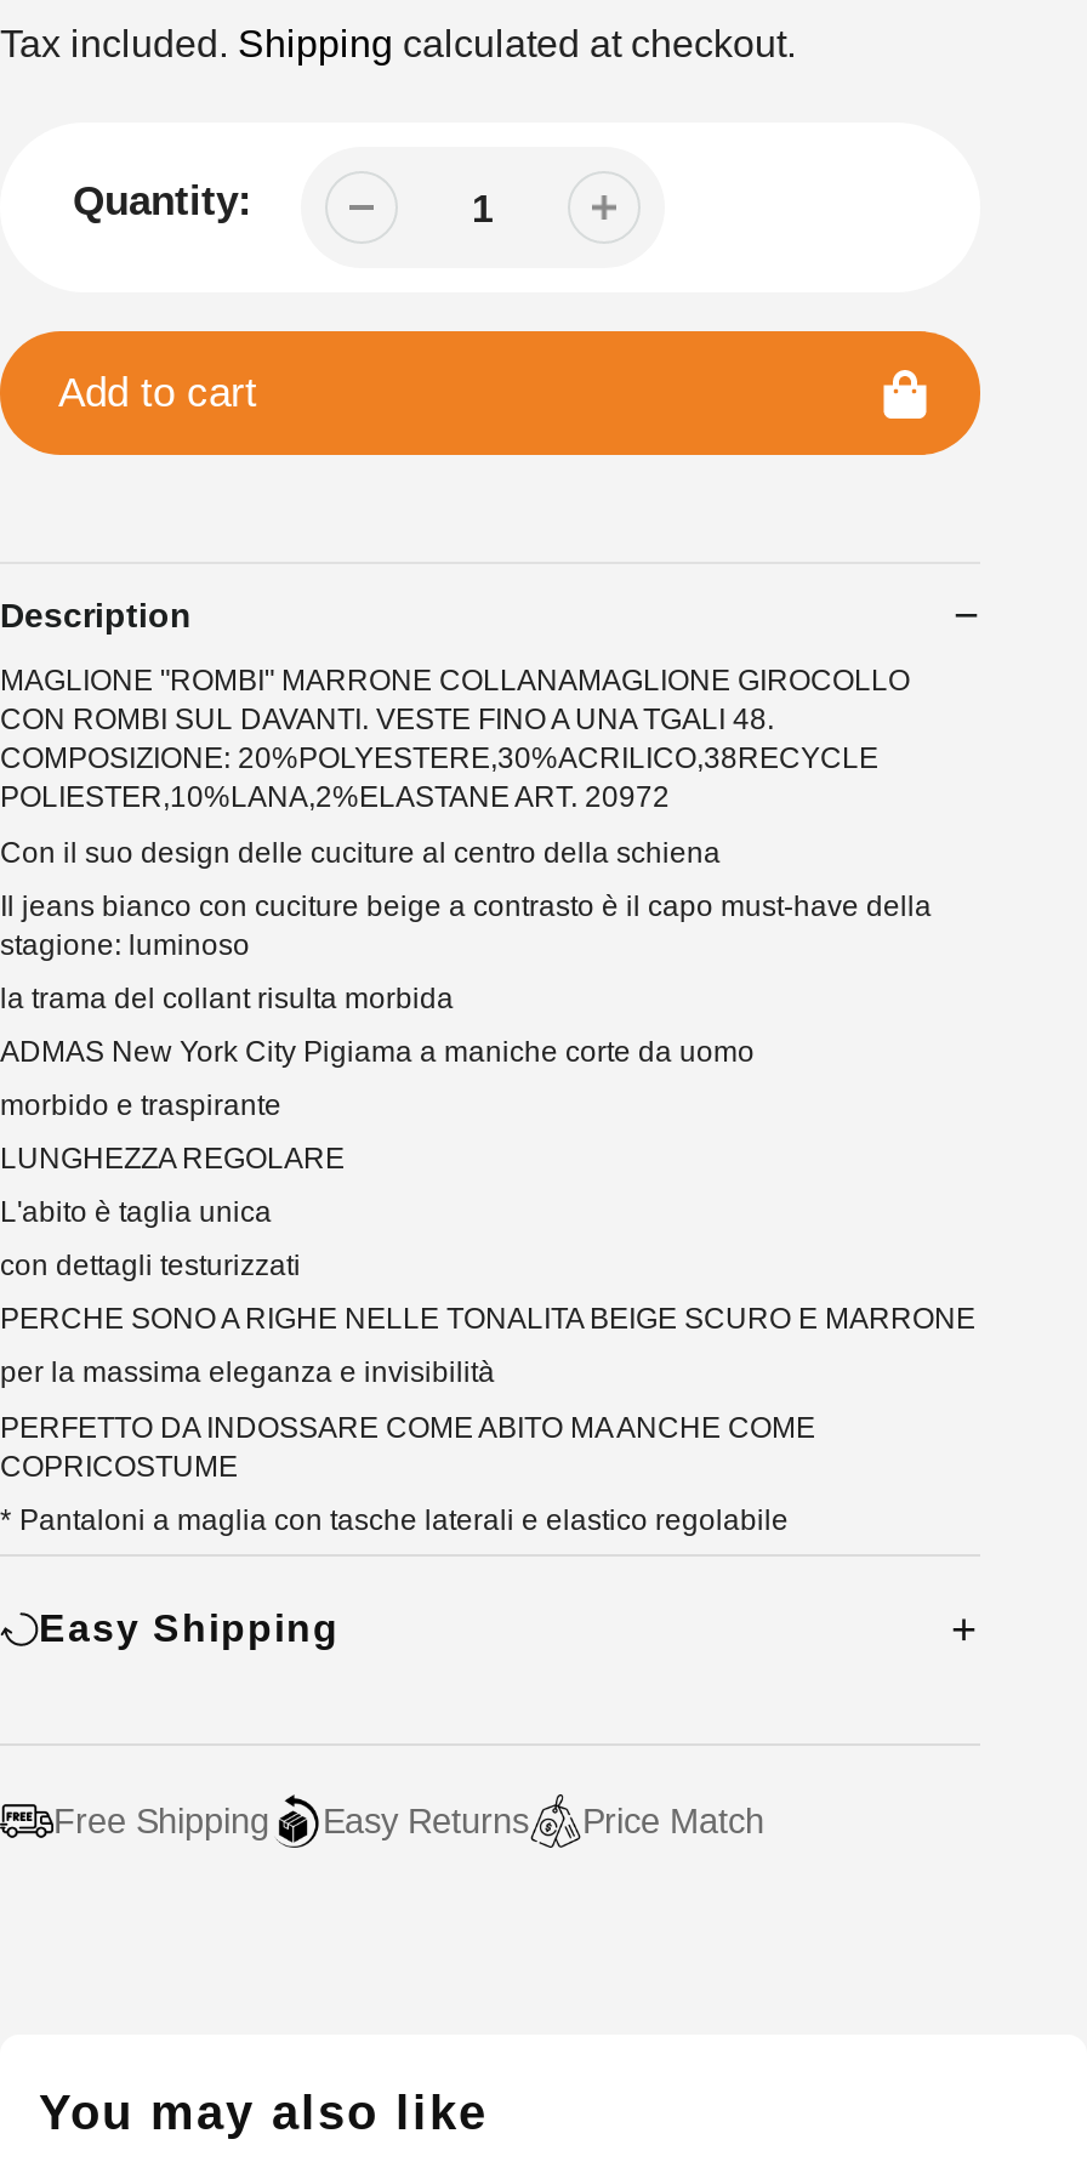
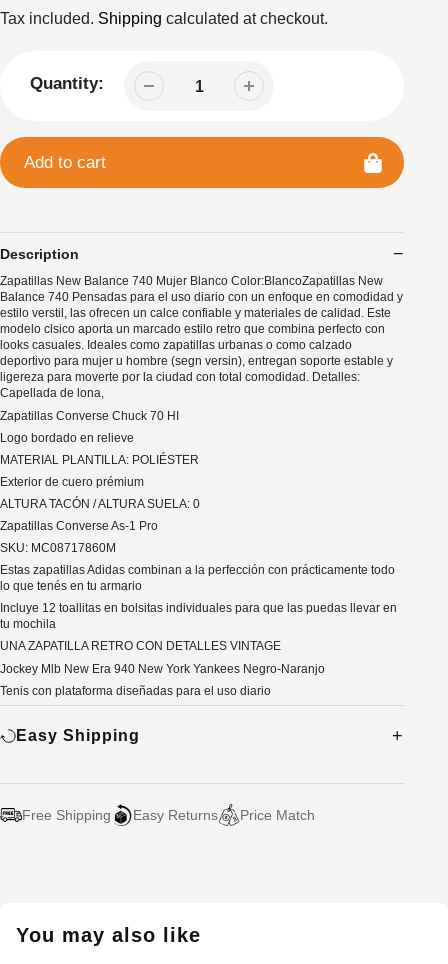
[0,665,910,815] MAGLIONE "ROMBI" MARRONE COLLANAMAGLIONE GIROCOLLO | CON ROMBI SUL DAVANTI. VESTE FINO A UNA TGALI 48. | COMPOSIZIONE: 20%POLYESTERE,30%ACRILICO,38RECYCLE | POLIESTER,10%LANA,2%ELASTANE ART. 20972 -> [0,274,403,400] Zapatillas New Balance 740 Mujer Blanco Color:BlancoZapatillas New | Balance 740 Pensadas para el uso diario con un enfoque en comodidad y | estilo verstil, las ofrecen un calce confiable y materiales de calidad. Este | modelo clsico aporta un marcado estilo retro que combina perfecto con | looks casuales. Ideales como zapatillas urbanas o como calzado | deportivo para mujer u hombre (segn versin), entregan soporte estable y | ligereza para moverte por la ciudad con total comodidad. Detalles: | Capellada de lona,
[0,835,721,869] Con il suo design delle cuciture al centro della schiena -> [0,408,179,422] Zapatillas Converse Chuck 70 HI
[0,888,932,961] Il jeans bianco con cuciture beige a contrasto è il capo must-have della | stagione: luminoso -> [0,431,134,445] Logo bordado en relieve
[0,981,454,1015] la trama del collant risulta morbida -> [0,453,199,467] MATERIAL PLANTILLA: POLIÉSTER
[0,1034,755,1068] ADMAS New York City Pigiama a maniche corte da uomo -> [0,475,144,489] Exterior de cuero prémium
[0,1088,281,1122] morbido e traspirante -> [0,497,200,511] ALTURA TACÓN / ALTURA SUELA: 0
[0,1142,345,1176] LUNGHEZZA REGOLARE -> [0,519,158,533] Zapatillas Converse As-1 Pro
[0,1196,272,1230] L'abito è taglia unica -> [0,541,116,555] SKU: MC08717860M
[0,1249,301,1283] con dettagli testurizzati -> [0,563,395,593] Estas zapatillas Adidas combinan a la perfección con prácticamente todo | lo que tenés en tu armario
[0,1303,975,1337] PERCHE SONO A RIGHE NELLE TONALITA BEIGE SCURO E MARRONE -> [0,601,397,631] Incluye 12 toallitas en bolsitas individuales para que las puedas llevar en | tu mochila
[0,1356,495,1390] per la massima eleganza e invisibilità -> [0,639,281,653] UNA ZAPATILLA RETRO CON DETALLES VINTAGE
[0,1410,815,1483] PERFETTO DA INDOSSARE COME ABITO MA ANCHE COME | COPRICOSTUME -> [0,662,325,676] Jockey Mlb New Era 940 New York Yankees Negro-Naranjo
[0,1502,789,1536] * Pantaloni a maglia con tasche laterali e elastico regolabile -> [0,684,271,698] Tenis con plataforma diseñadas para el uso diario

